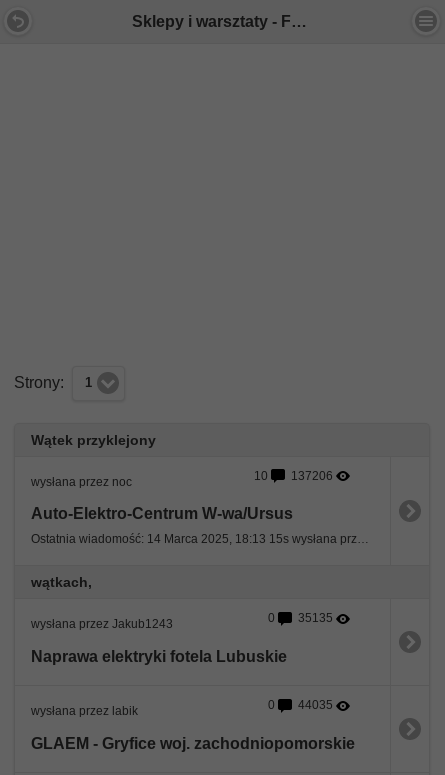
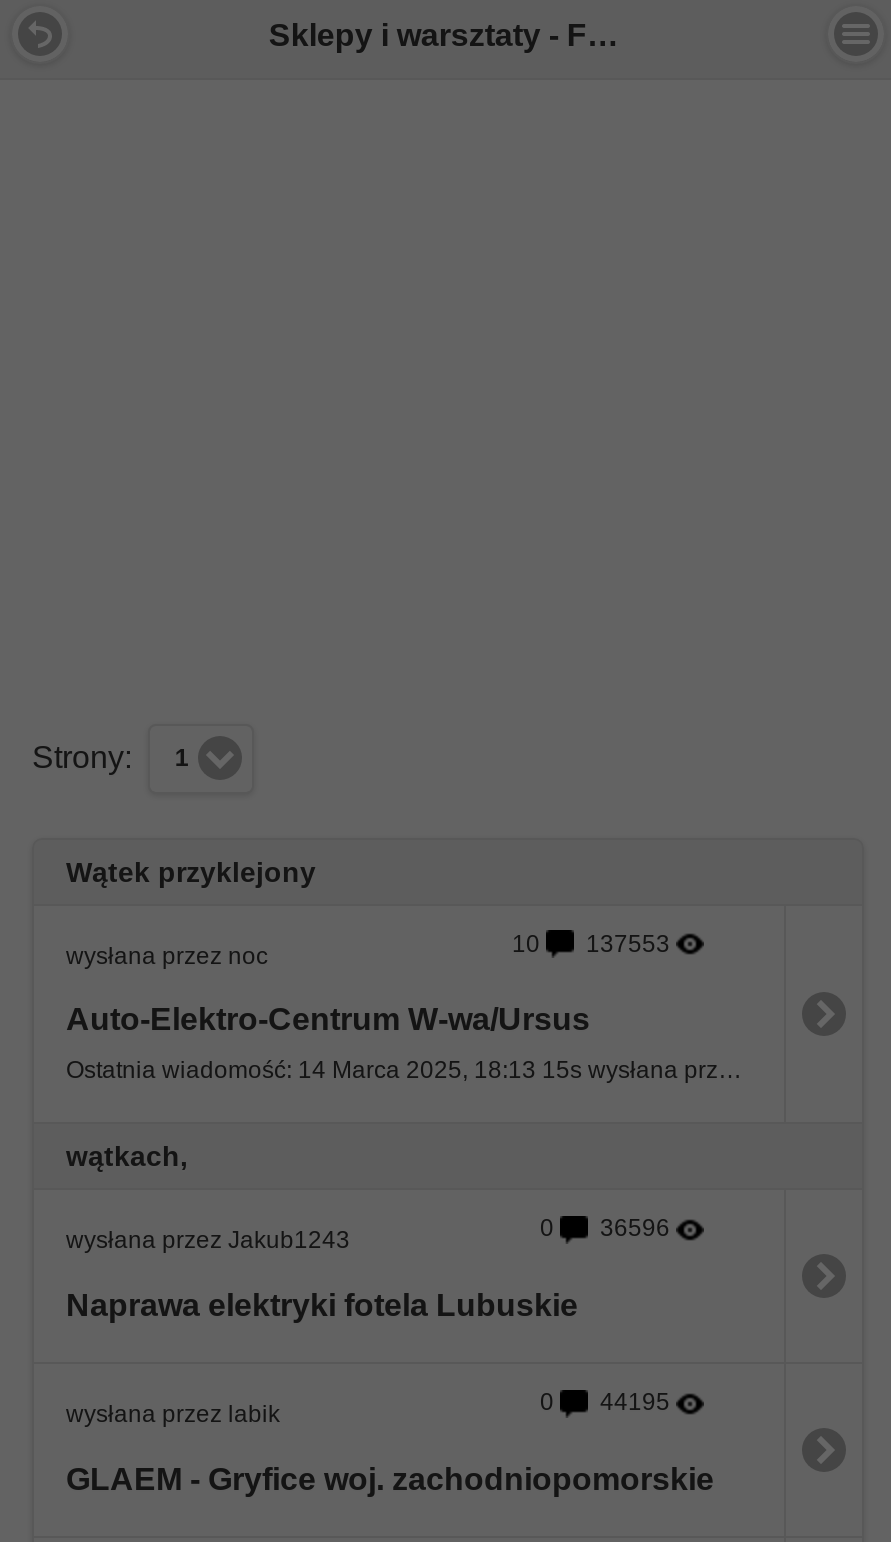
[254,469,336,483] 10 137206 -> [512,929,676,957] 10 137553
[268,611,336,625] 0 35135 -> [540,1214,676,1242] 0 36596
[268,698,336,712] 0 44035 -> [540,1388,676,1416] 0 44195

